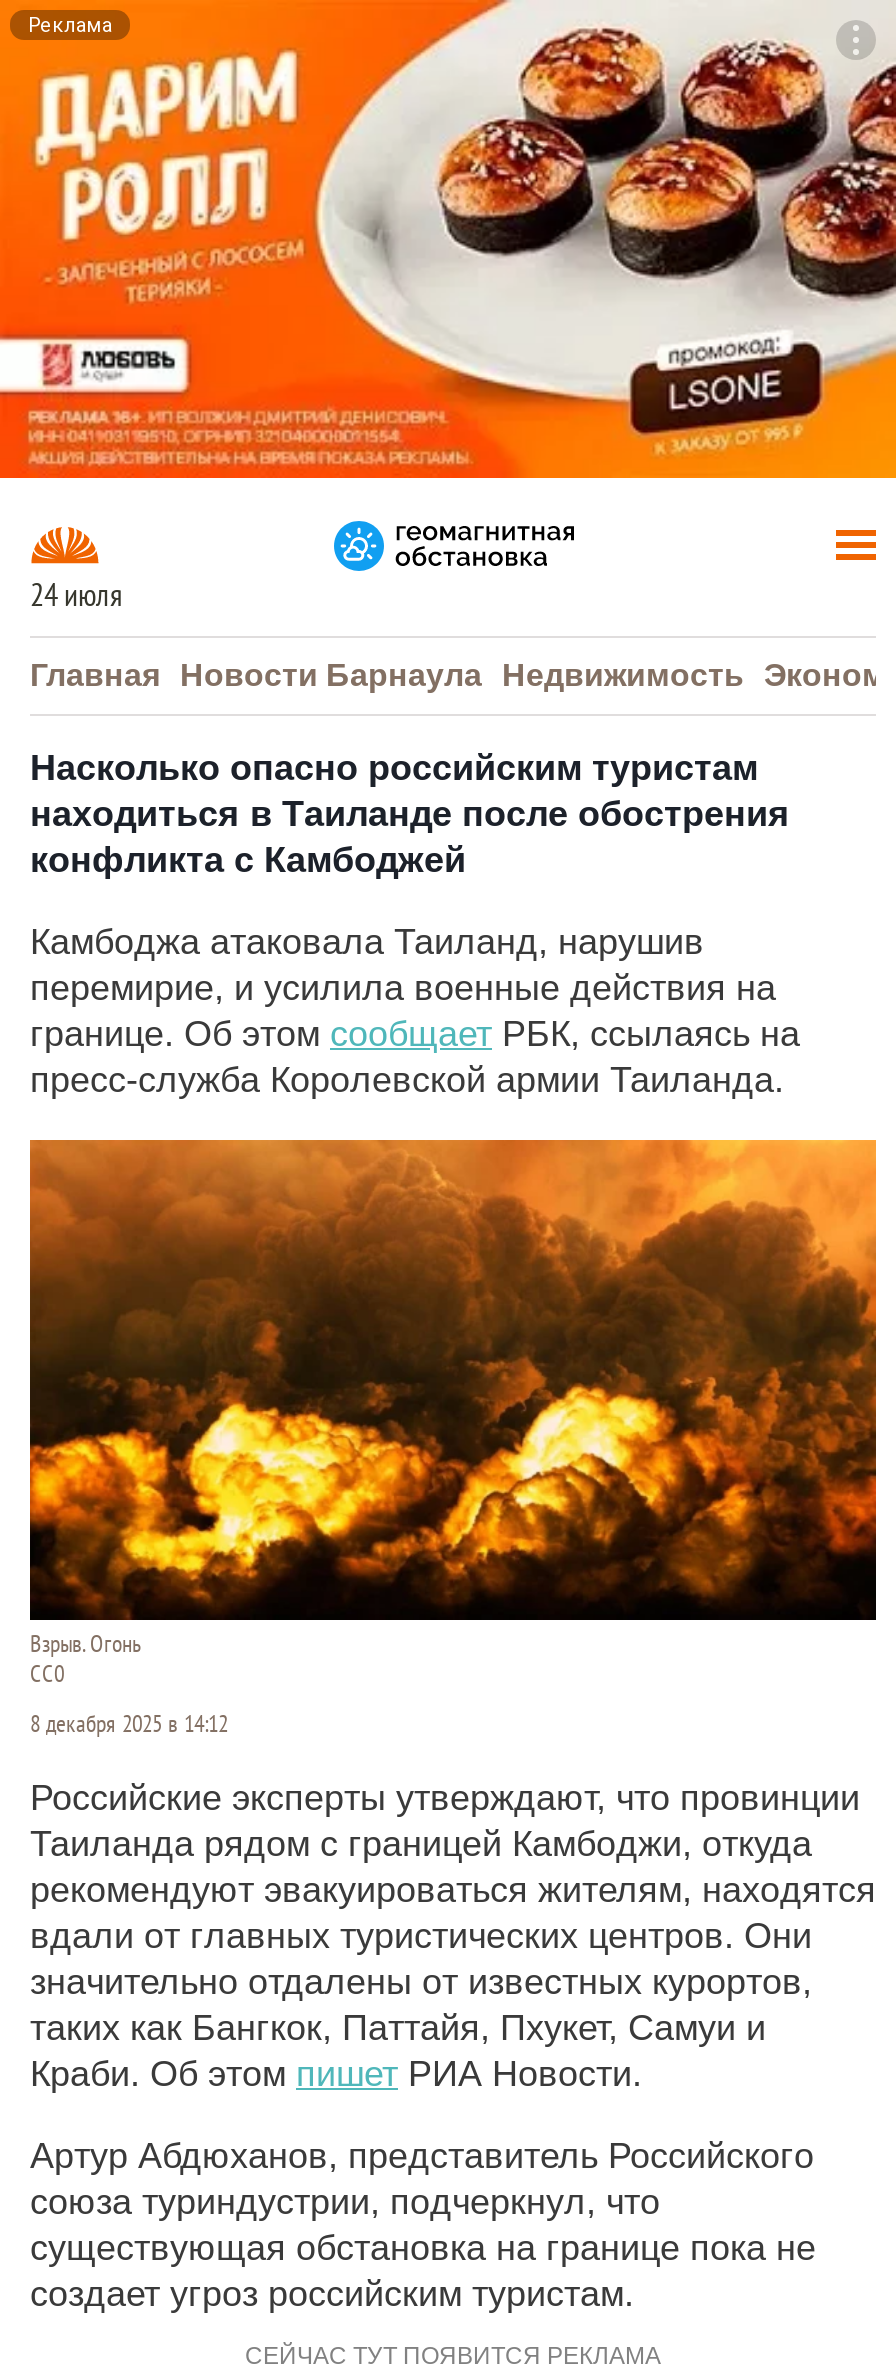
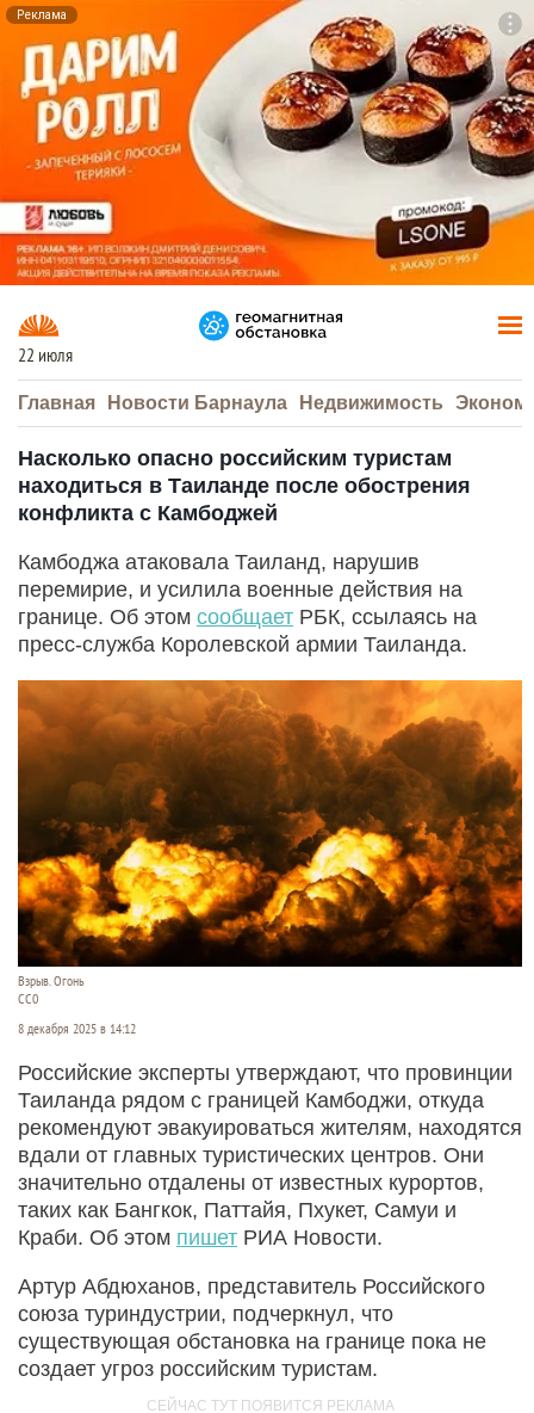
[30,578,122,614] 24 июля -> [18,345,73,366] 22 июля

